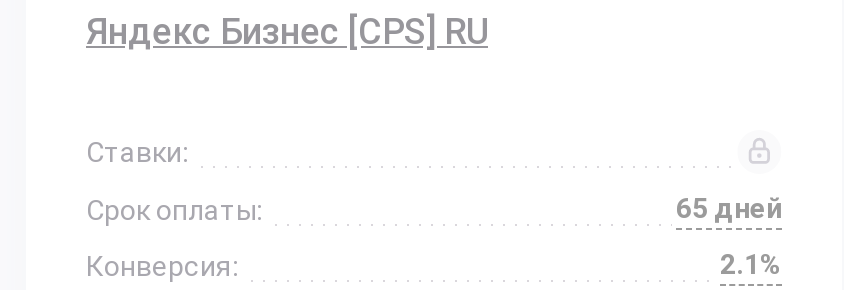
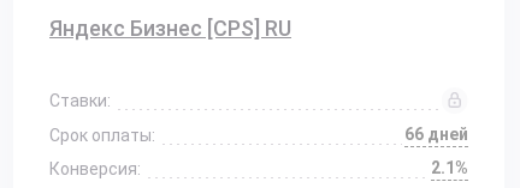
[676,192,782,224] 65 дней -> [404,125,468,144] 66 дней

